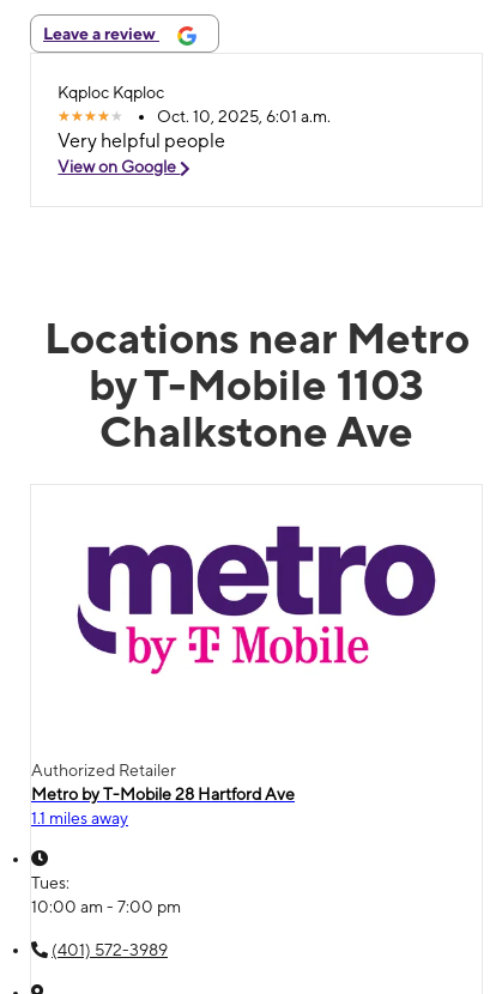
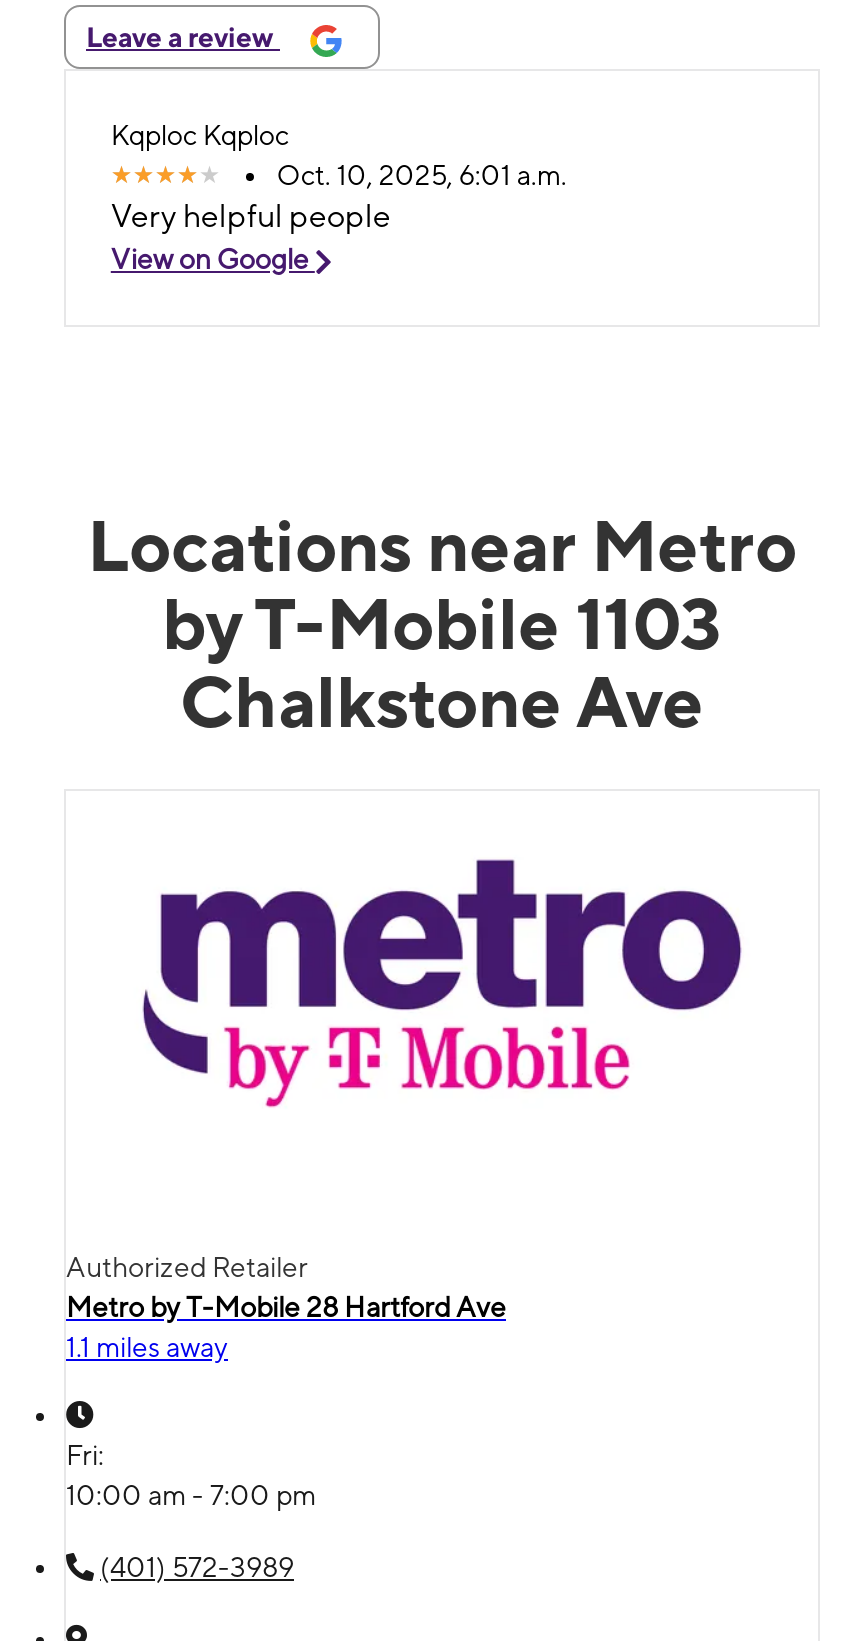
[31,873,73,892] Tues: -> [66,1439,110,1471] Fri:

